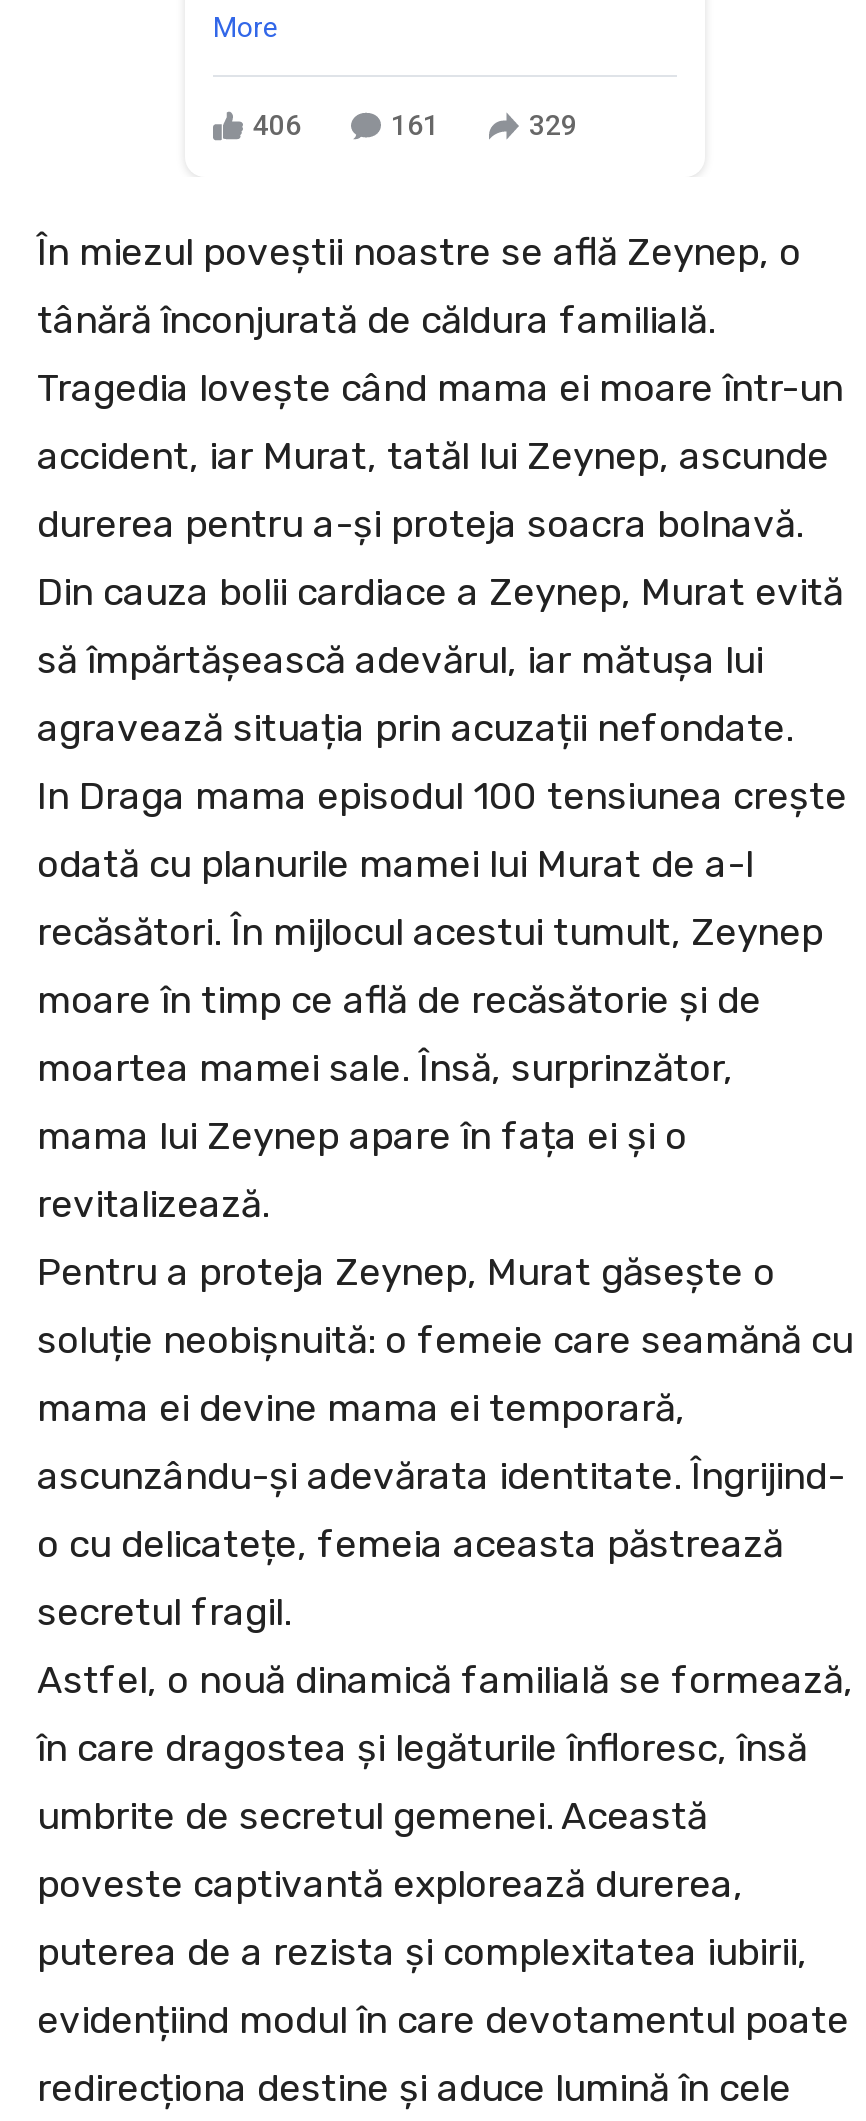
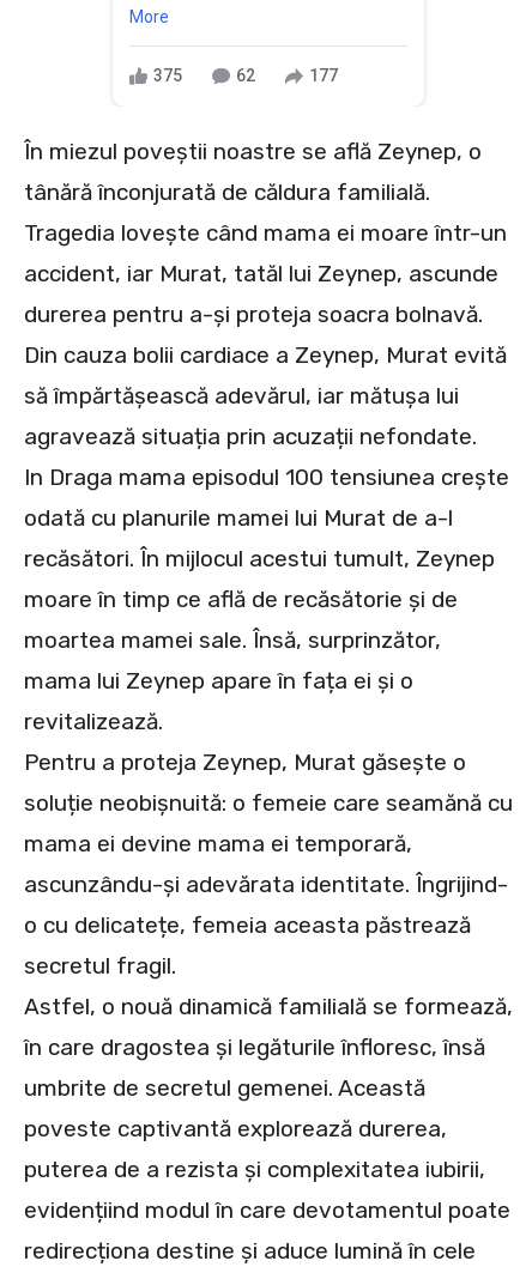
[253,109,301,141] 406 -> [153,66,182,85] 375
[391,109,439,141] 161 -> [236,66,255,85] 62
[529,109,577,141] 329 -> [309,66,338,85] 177

